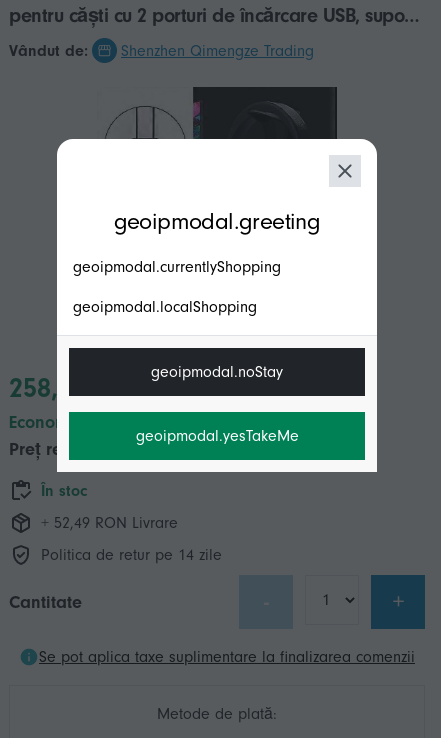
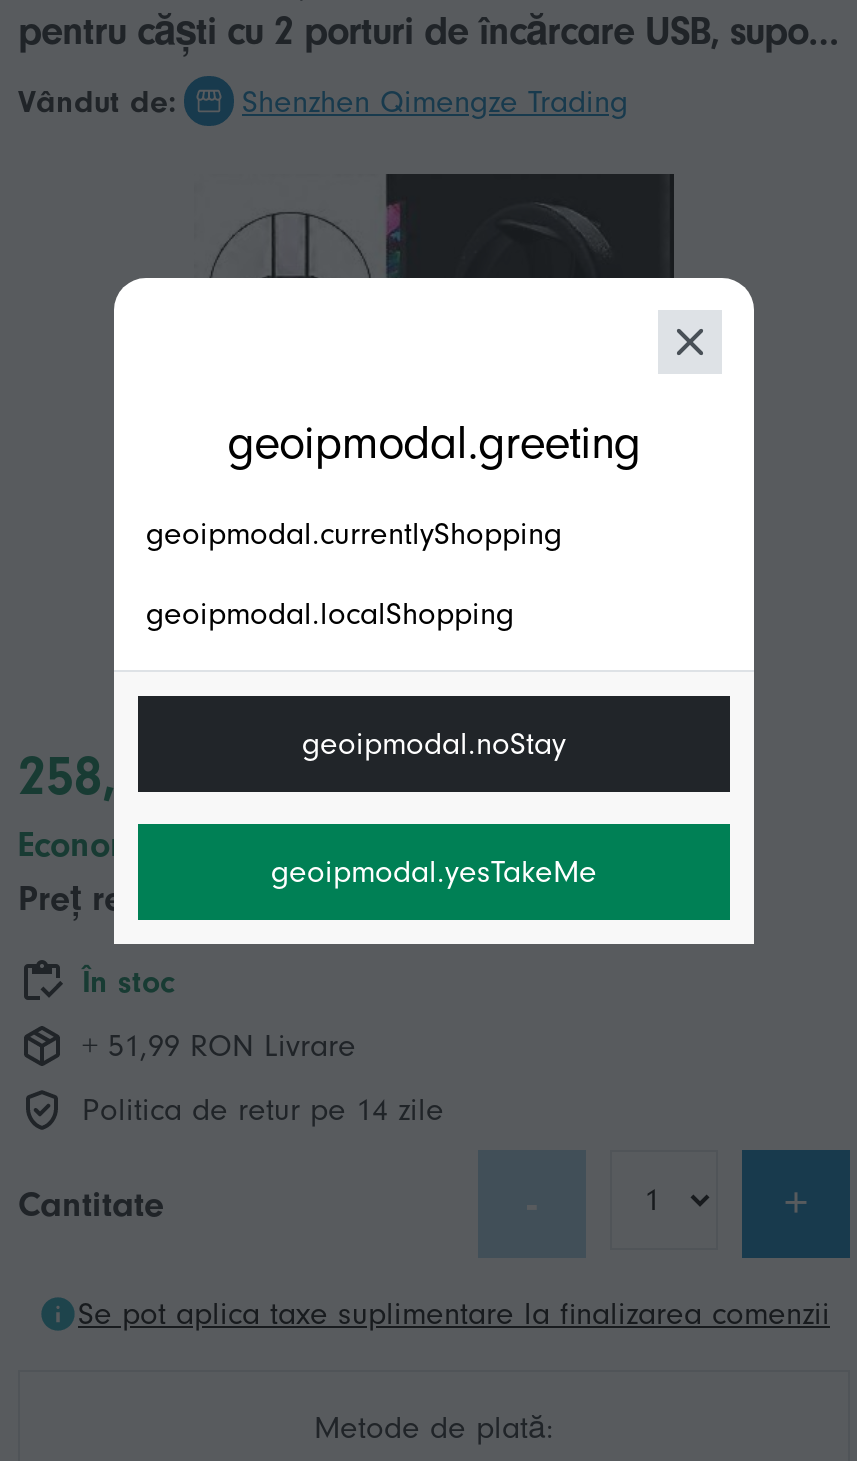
[41,514,178,532] + 52,49 RON Livrare -> [82,1028,356,1064] + 51,99 RON Livrare

